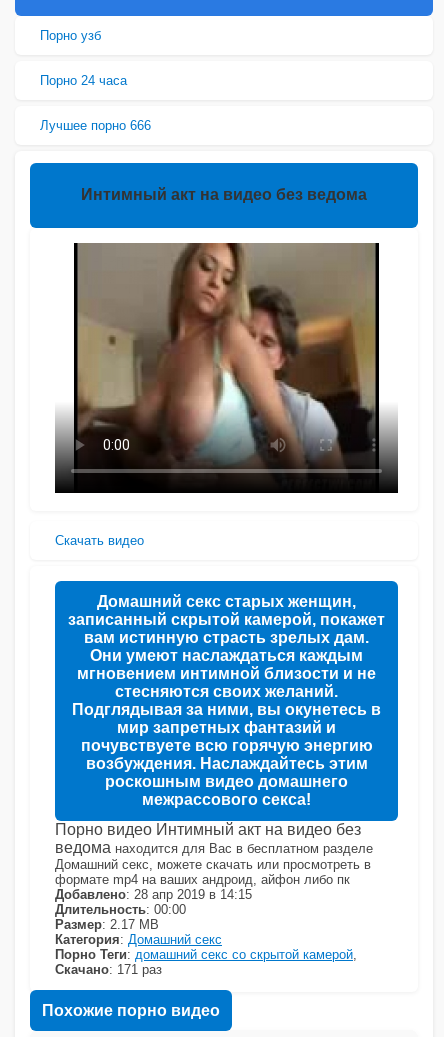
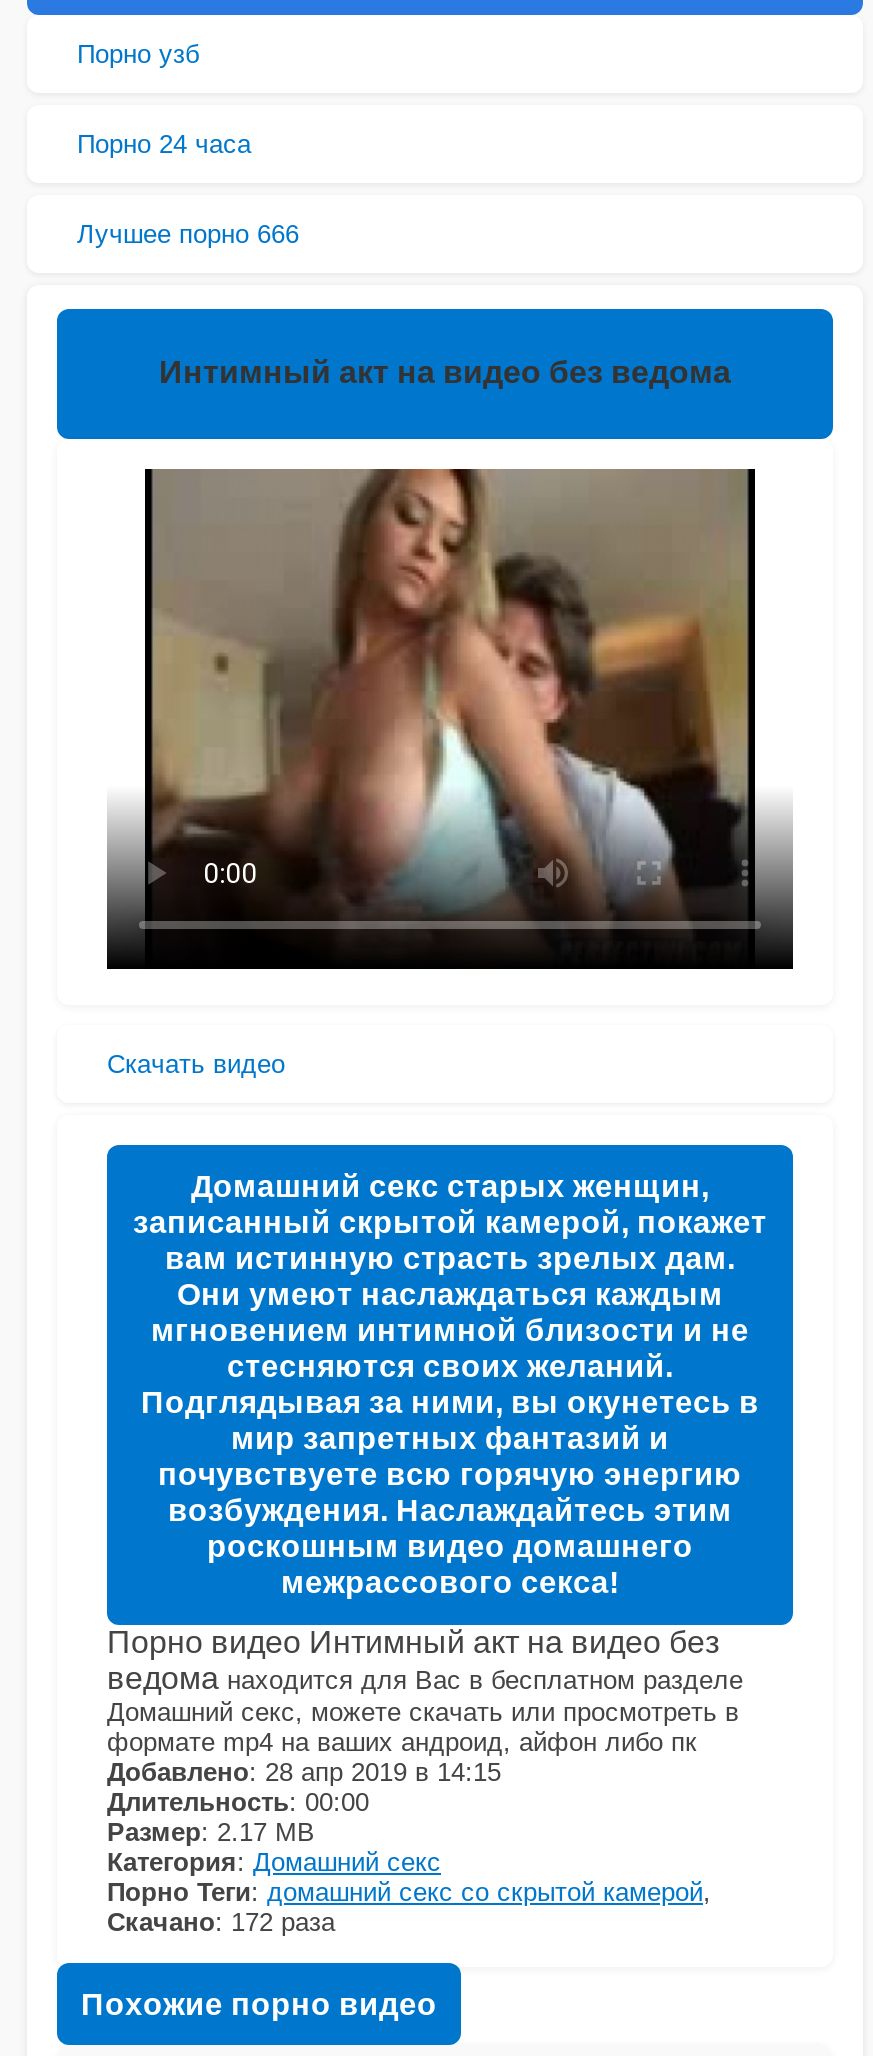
[55,962,162,977] Скачано: 171 раз -> [107,1907,335,1937] Скачано: 172 раза

